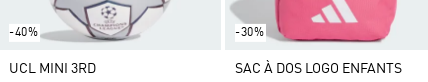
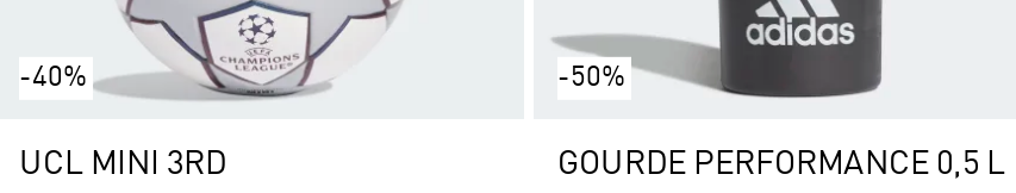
[235,27,264,39] -30% -> [557,64,627,93] -50%
[235,62,402,76] SAC À DOS LOGO ENFANTS -> [557,148,1005,181] GOURDE PERFORMANCE 0,5 L

